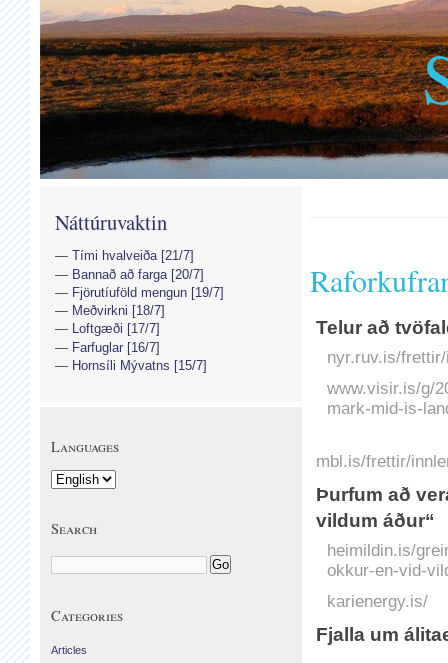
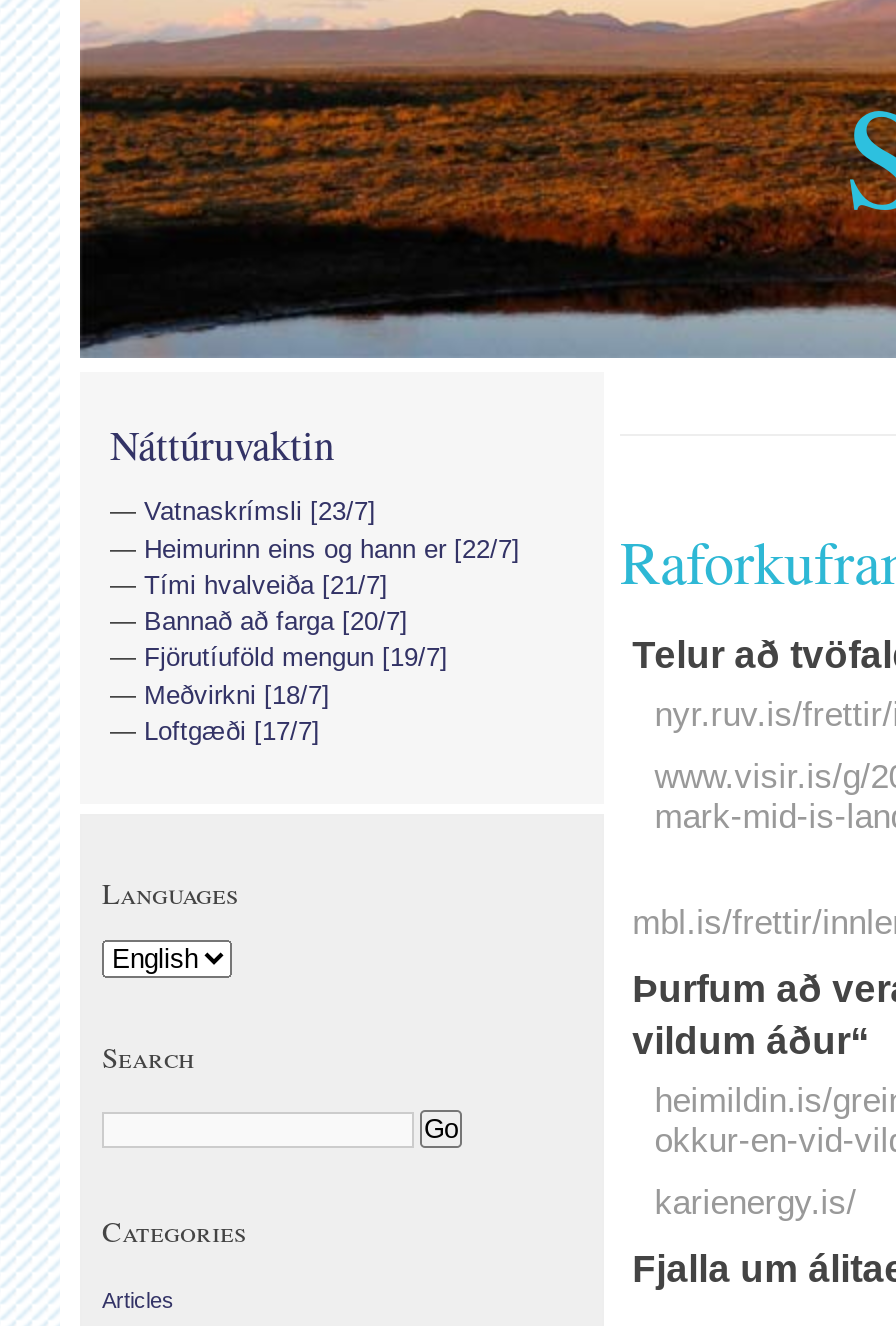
none -> [144,497,520,563] Vatnaskrímsli [23/7] | Heimurinn eins og hann er [22/7]
moved [72,248,224,336] -> [144,570,448,746]: Tími hvalveiða [21/7] | Bannað að farga [20/7] | Fjörutíuföld mengun [19/7] | Meðvirkni [18/7] | Loftgæði [17/7]
[72,340,207,373] Farfuglar [16/7] | Hornsíli Mývatns [15/7] -> none

